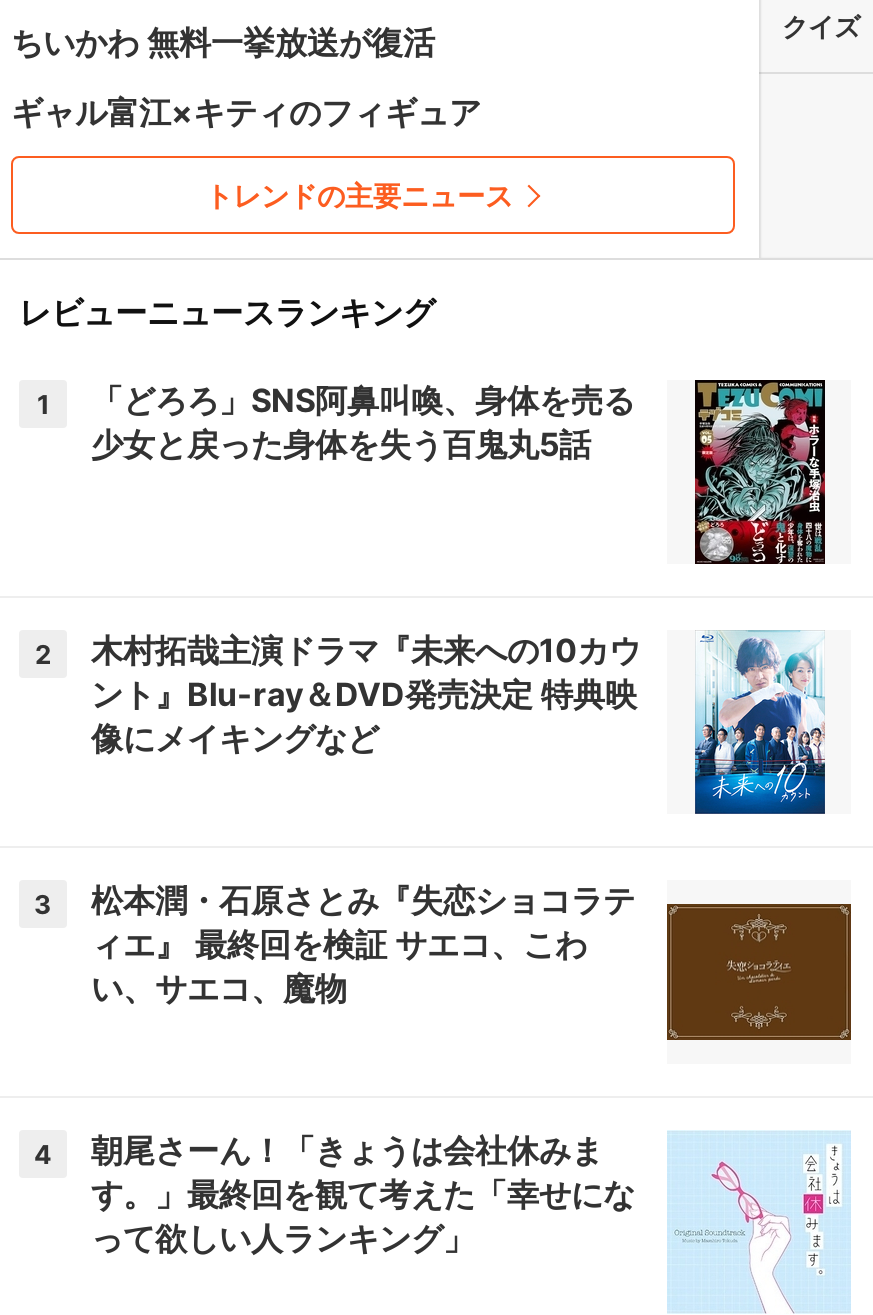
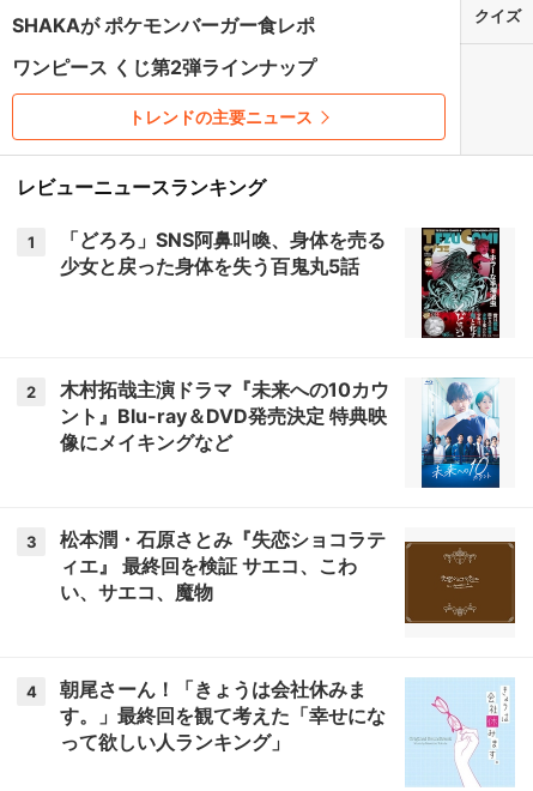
[11,22,435,62] ちいかわ 無料一挙放送が復活 -> [12,13,315,37] SHAKAが ポケモンバーガー食レポ
[11,92,481,132] ギャル富江×キティのフィギュア -> [12,55,316,79] ワンピース くじ第2弾ラインナップ

